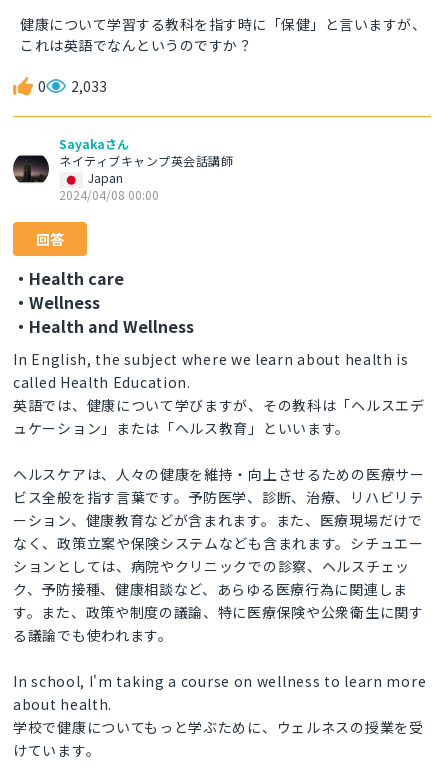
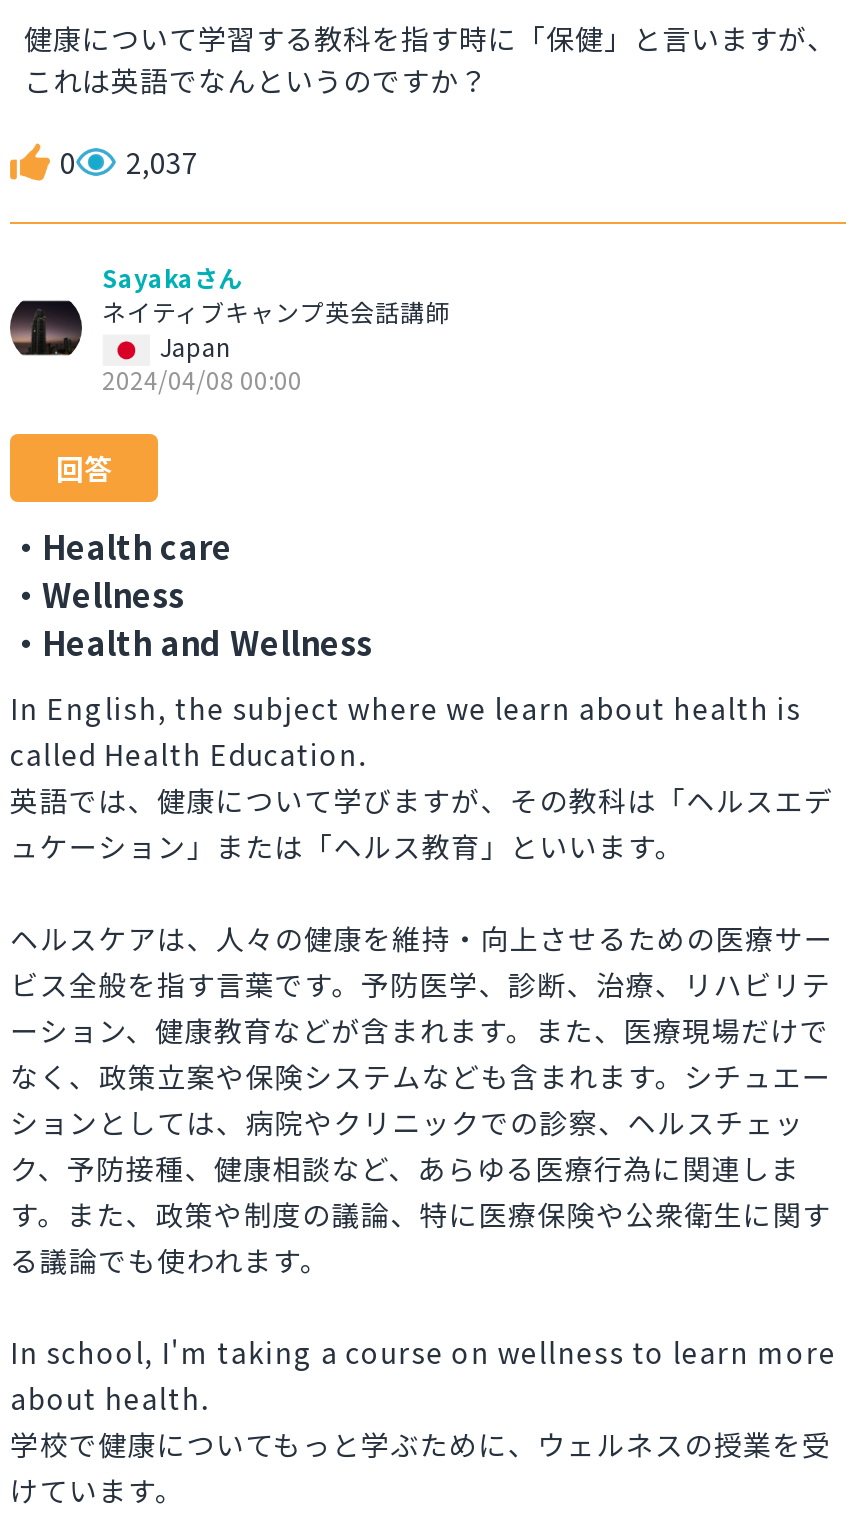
[38,76,107,96] 0 2,033 -> [60,143,198,183] 0 2,037

